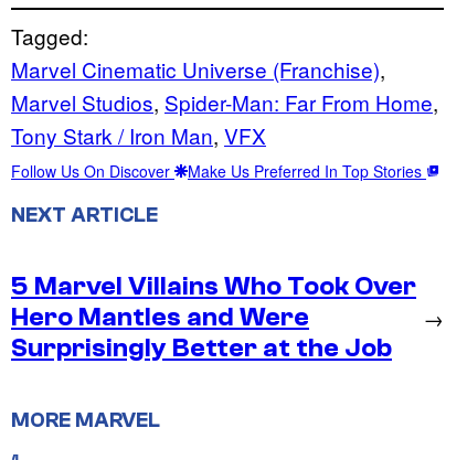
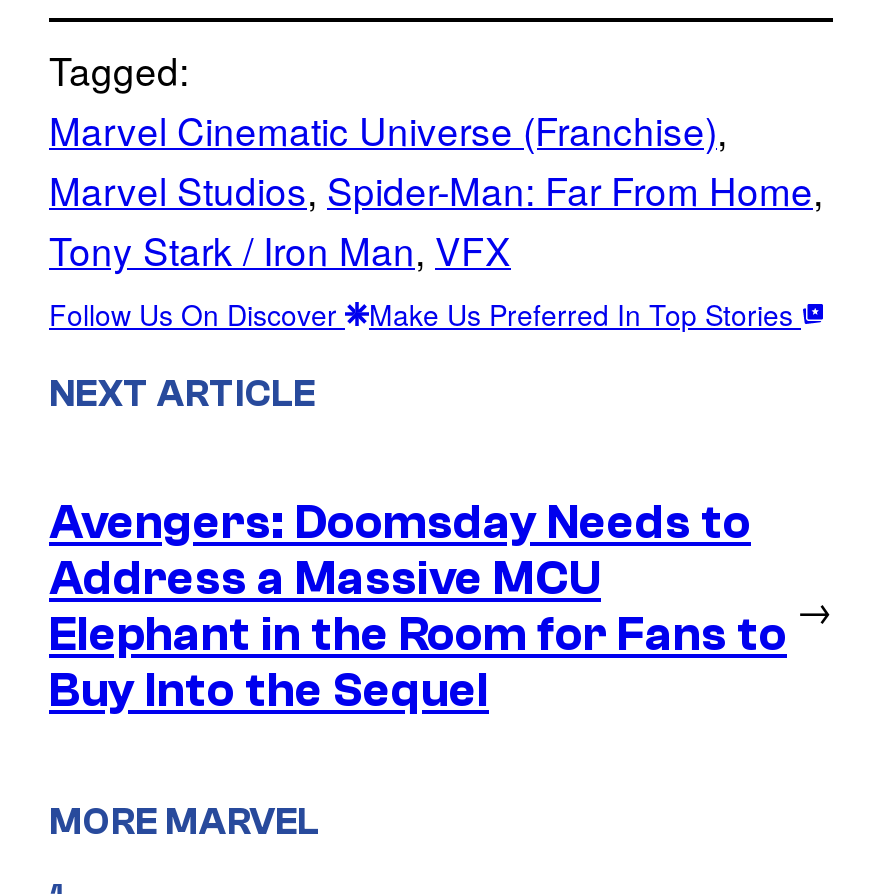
[11,271,416,363] 5 Marvel Villains Who Took Over | Hero Mantles and Were | Surprisingly Better at the Job -> [49,496,787,718] Avengers: Doomsday Needs to | Address a Massive MCU | Elephant in the Room for Fans to | Buy Into the Sequel

